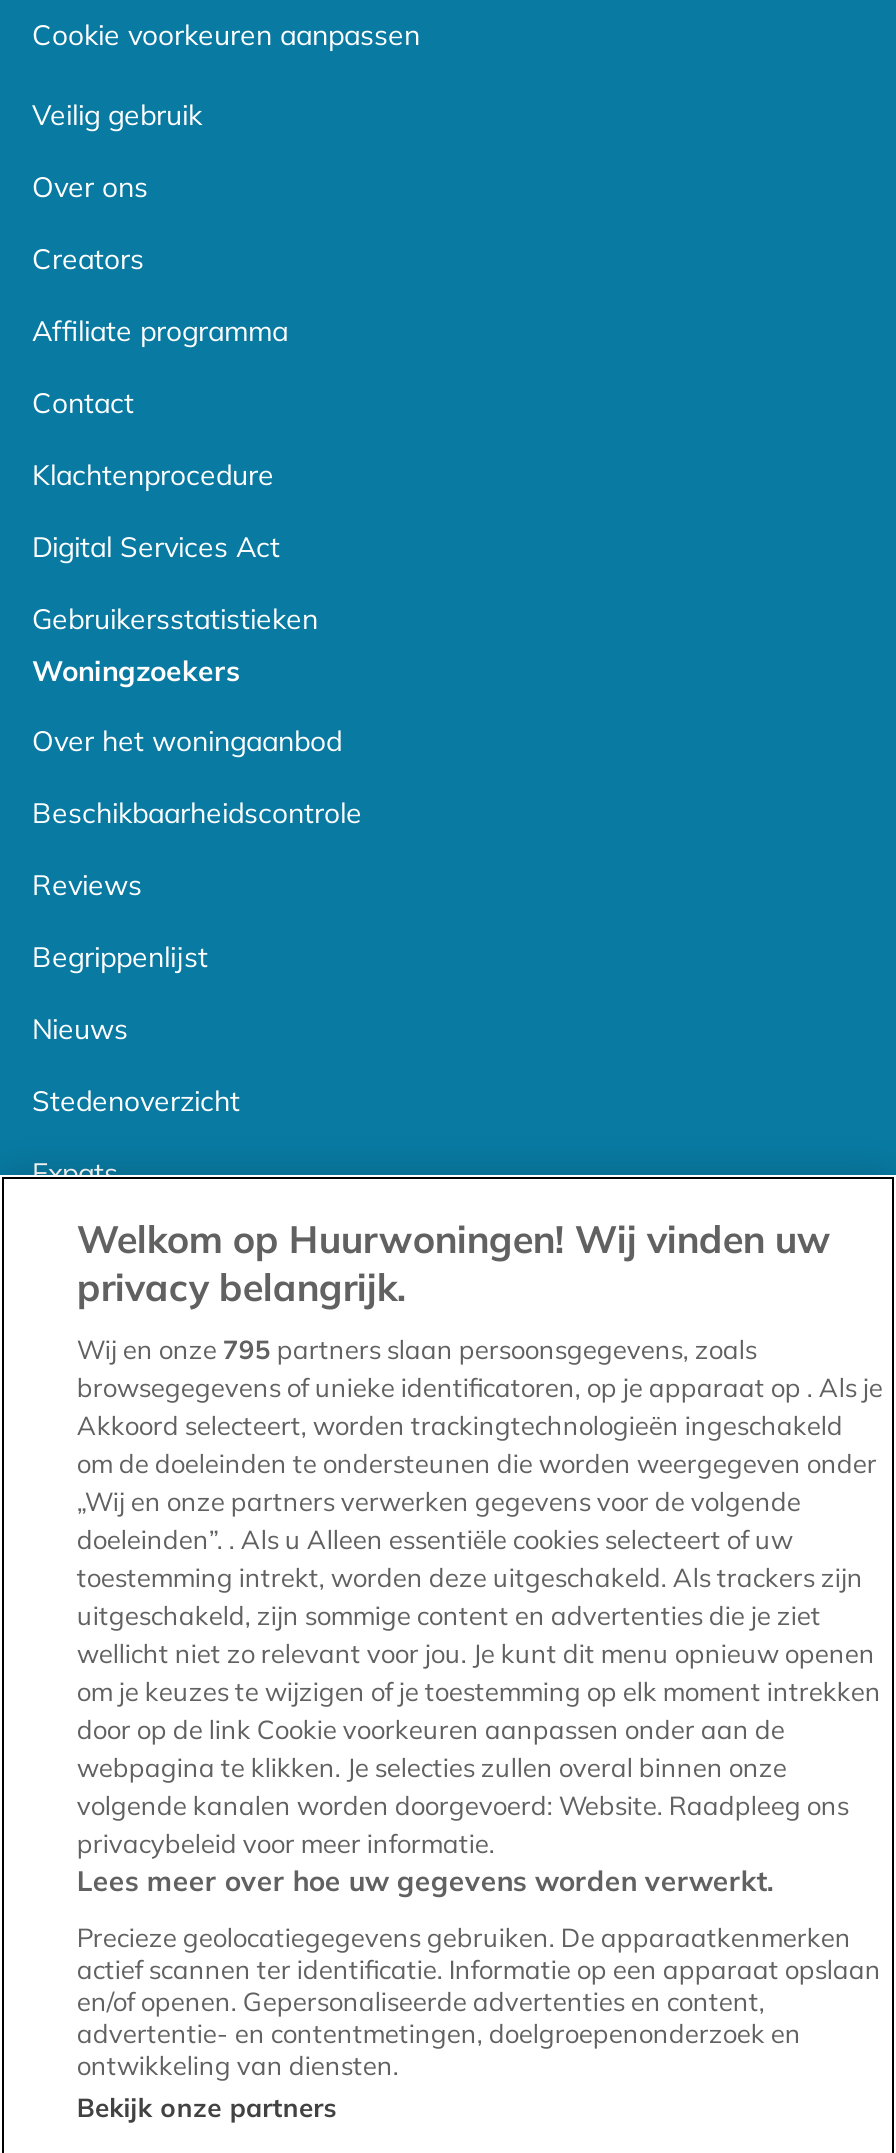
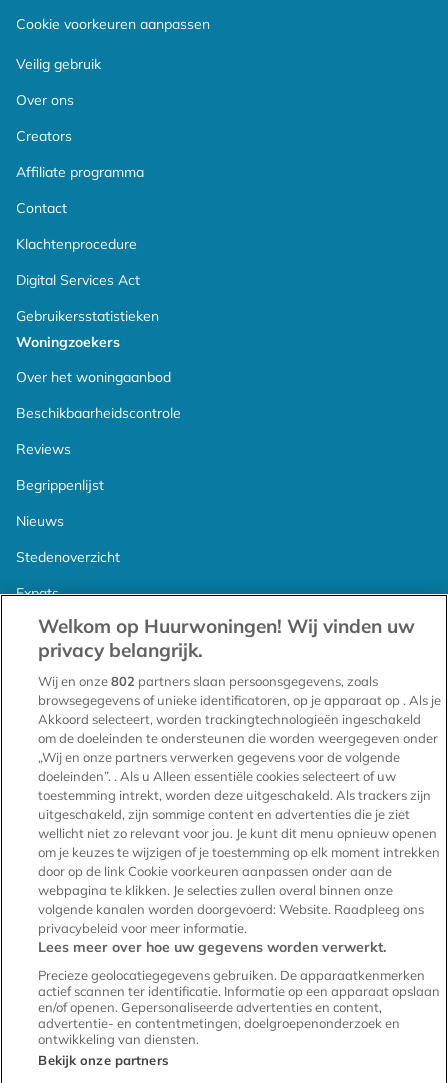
[77,1333,757,1365] Wij en onze 795 partners slaan persoonsgegevens, zoals -> [38,673,378,689] Wij en onze 802 partners slaan persoonsgegevens, zoals

